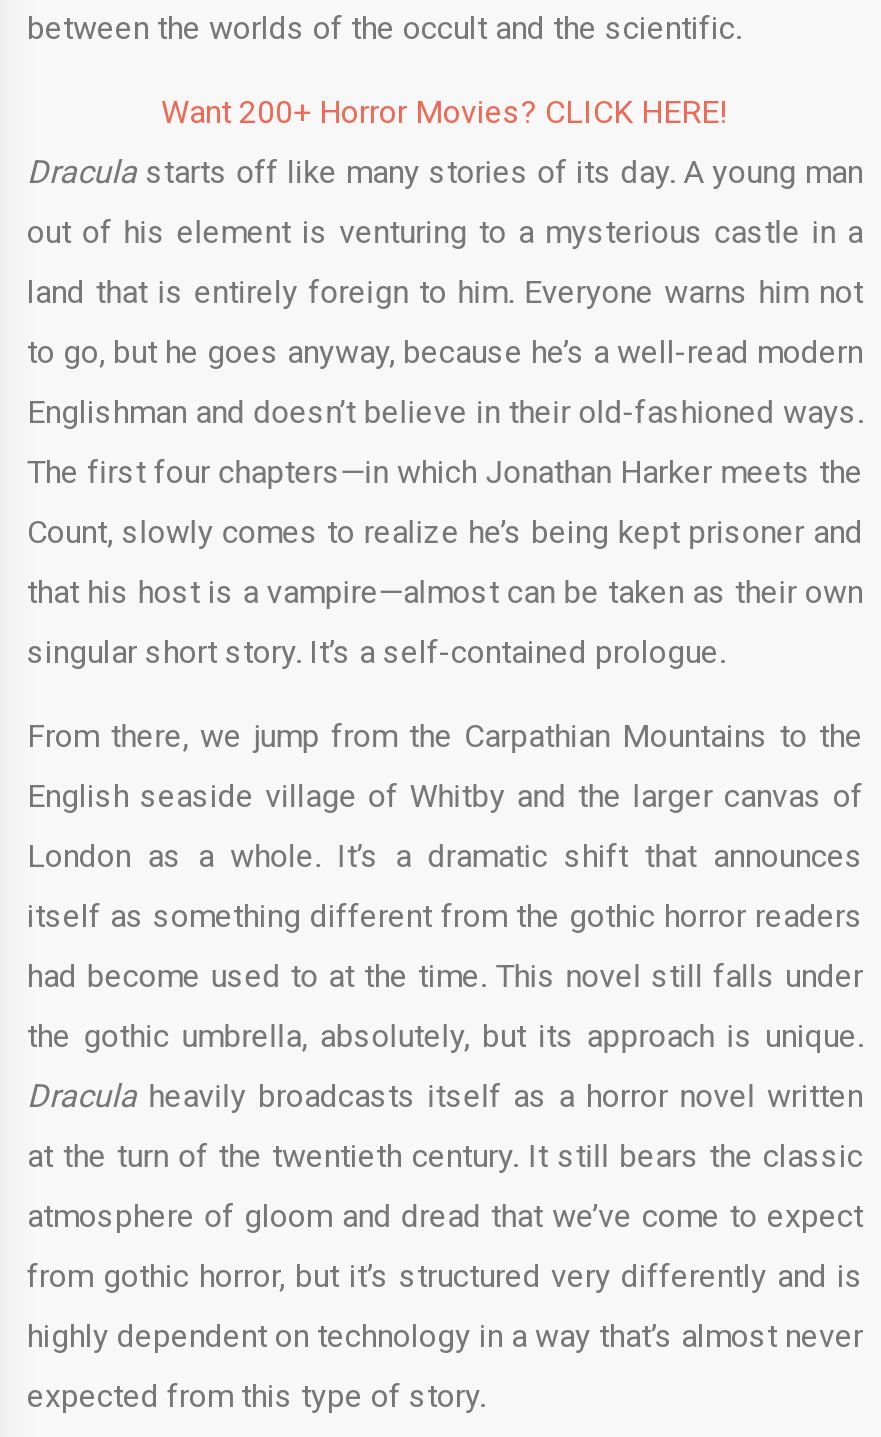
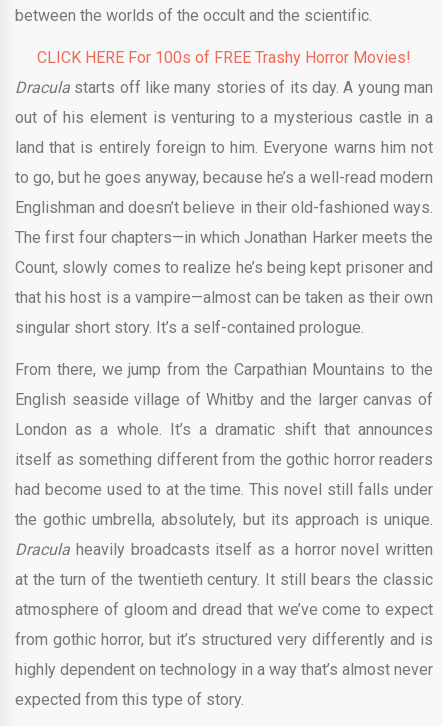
[161,93,729,131] Want 200+ Horror Movies? CLICK HERE! -> [37,48,411,67] CLICK HERE For 100s of FREE Trashy Horror Movies!

